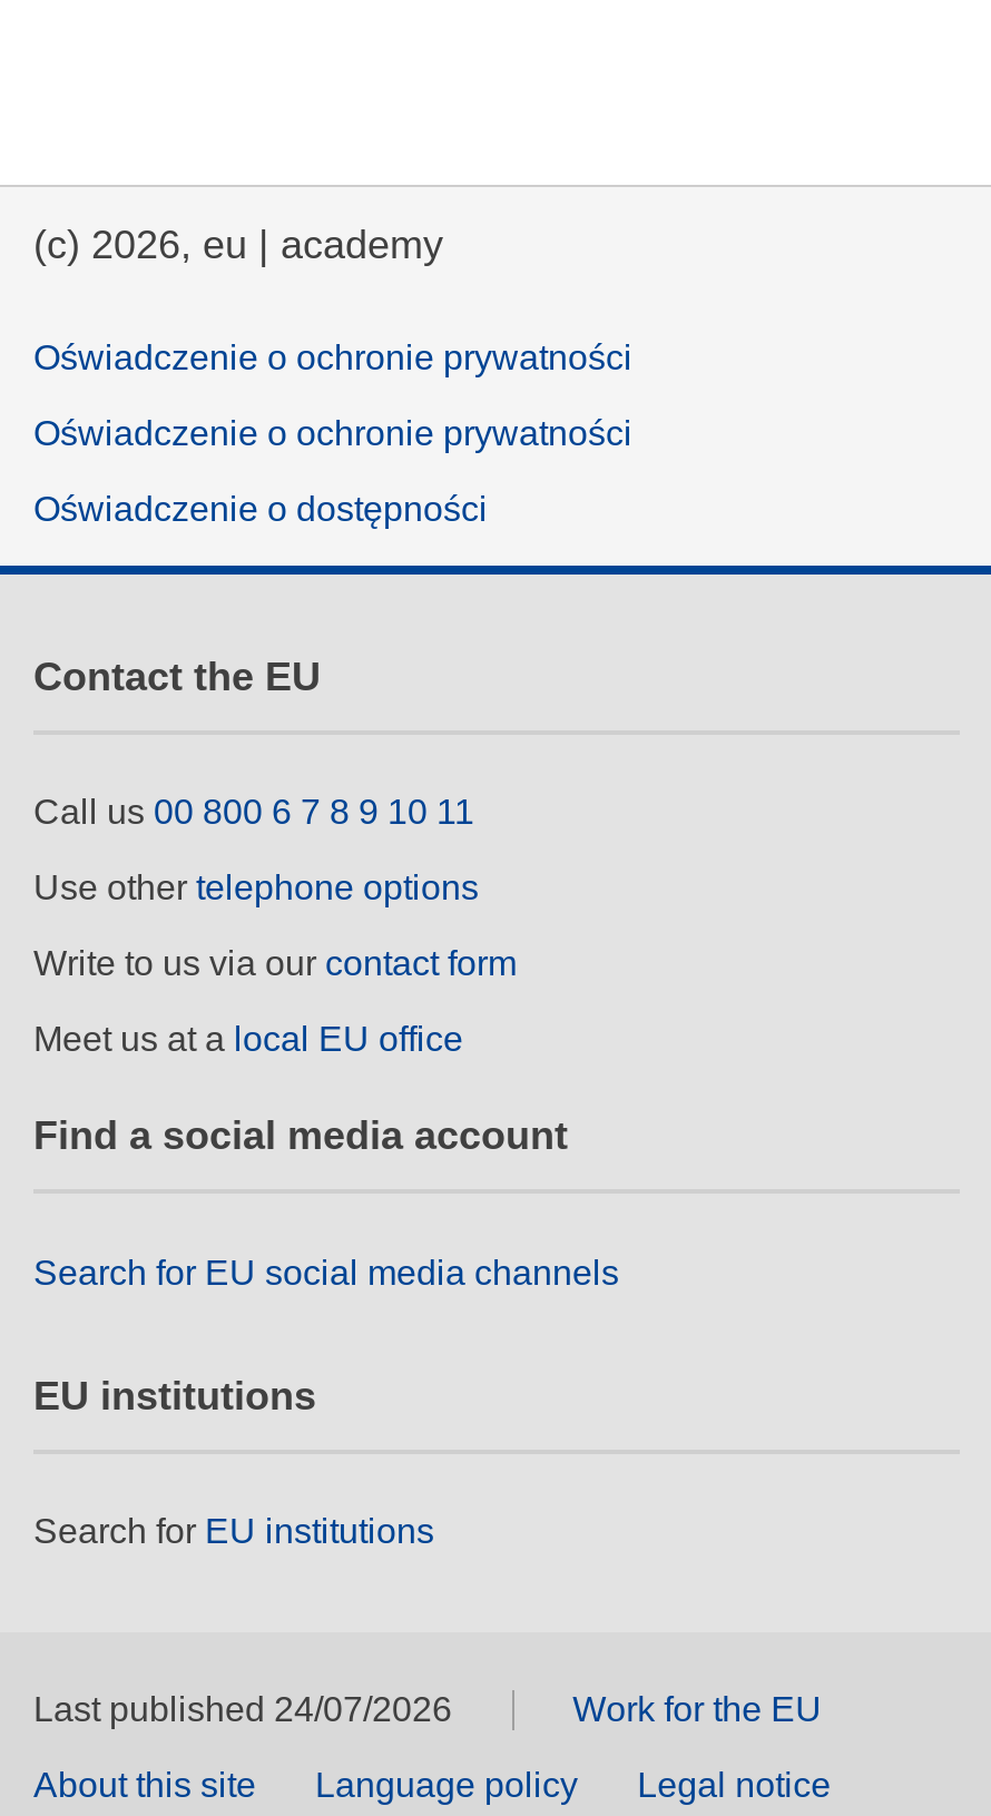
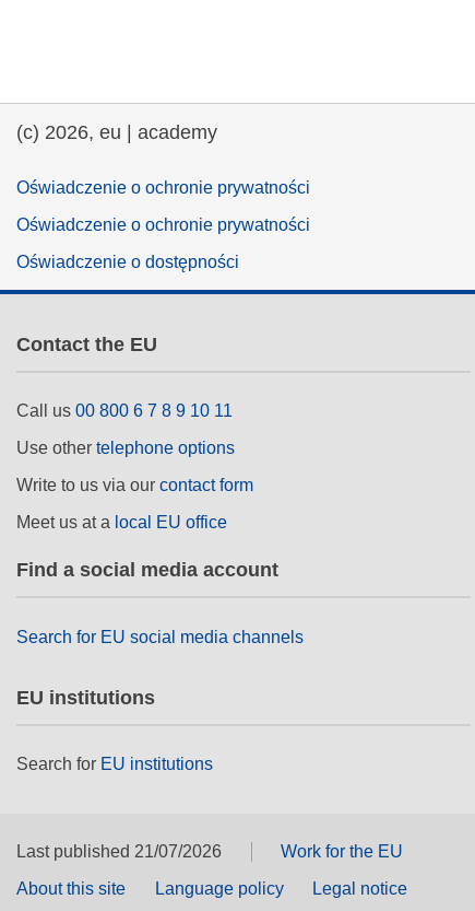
[33,1691,452,1729] Last published 24/07/2026 -> [16,843,222,861] Last published 21/07/2026

